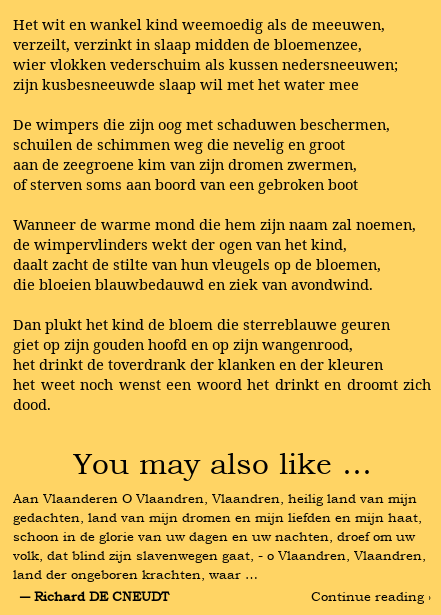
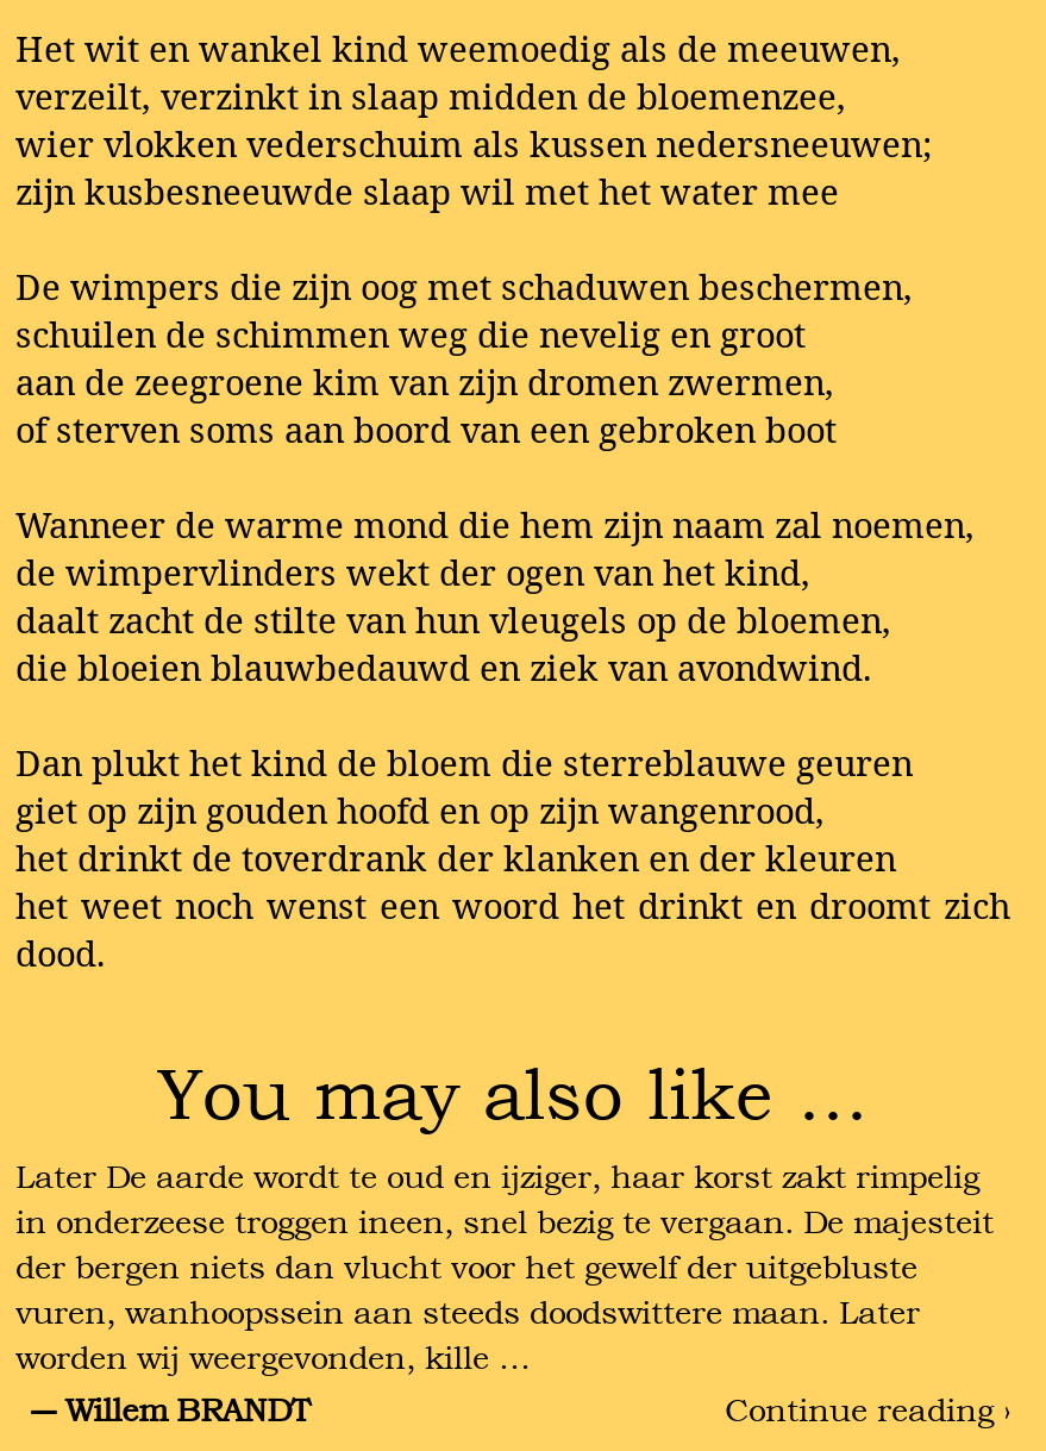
[13,489,426,605] Aan Vlaanderen O Vlaandren, Vlaandren, heilig land van mijn | gedachten, land van mijn dromen en mijn liefden en mijn haat, | schoon in de glorie van uw dagen en uw nachten, droef om uw | volk, dat blind zijn slavenwegen gaat, - o Vlaandren, Vlaandren, | land der ongeboren krachten, waar … | ― Richard DE CNEUDT -> [15,1155,994,1431] Later De aarde wordt te oud en ijziger, haar korst zakt rimpelig | in onderzeese troggen ineen, snel bezig te vergaan. De majesteit | der bergen niets dan vlucht voor het gewelf der uitgebluste | vuren, wanhoopssein aan steeds doodswittere maan. Later | worden wij weergevonden, kille … | ― Willem BRANDT

